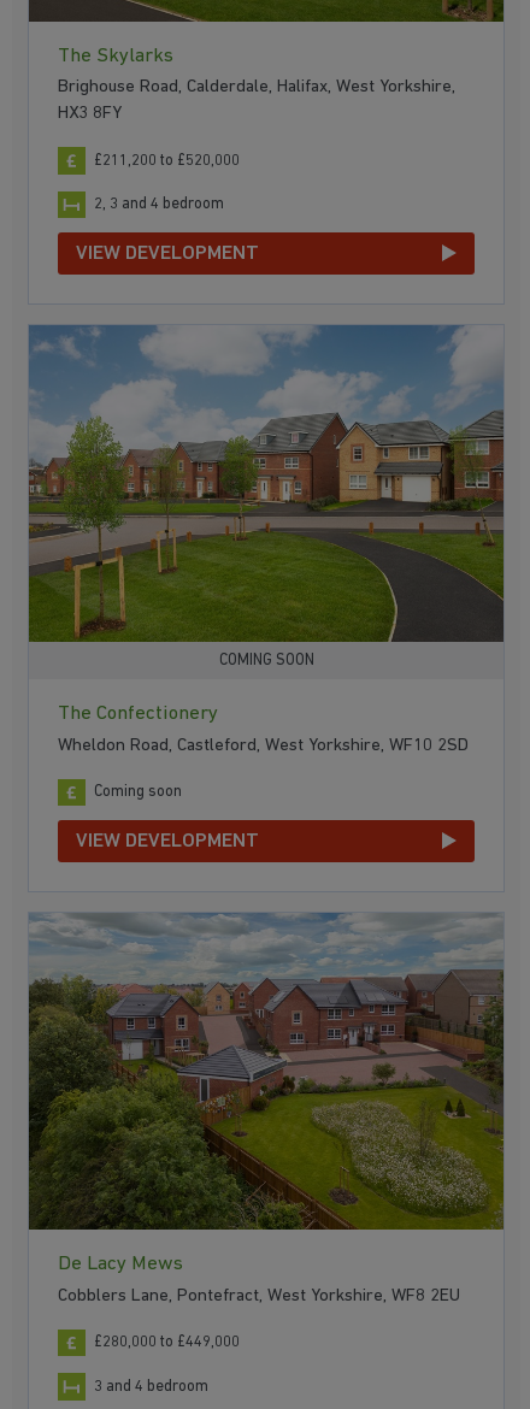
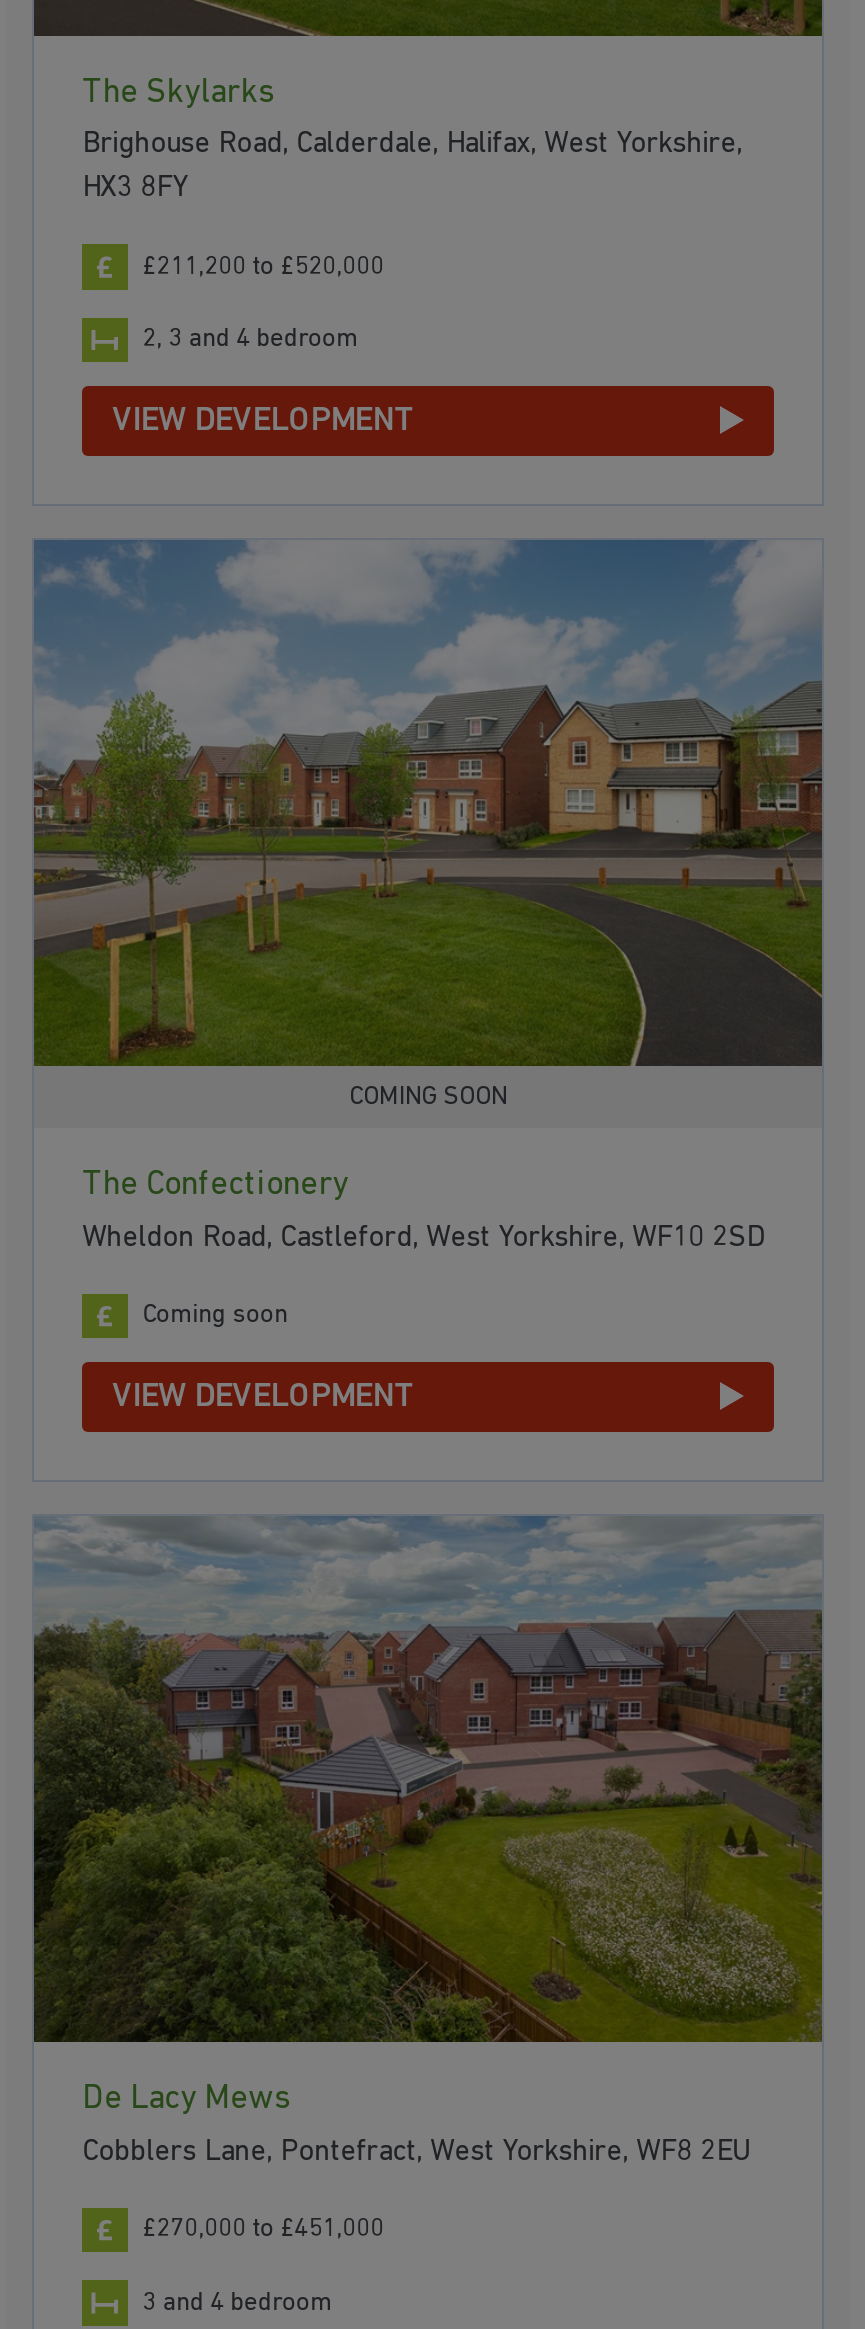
[94,1334,240,1350] £280,000 to £449,000 -> [142,2216,384,2242] £270,000 to £451,000

